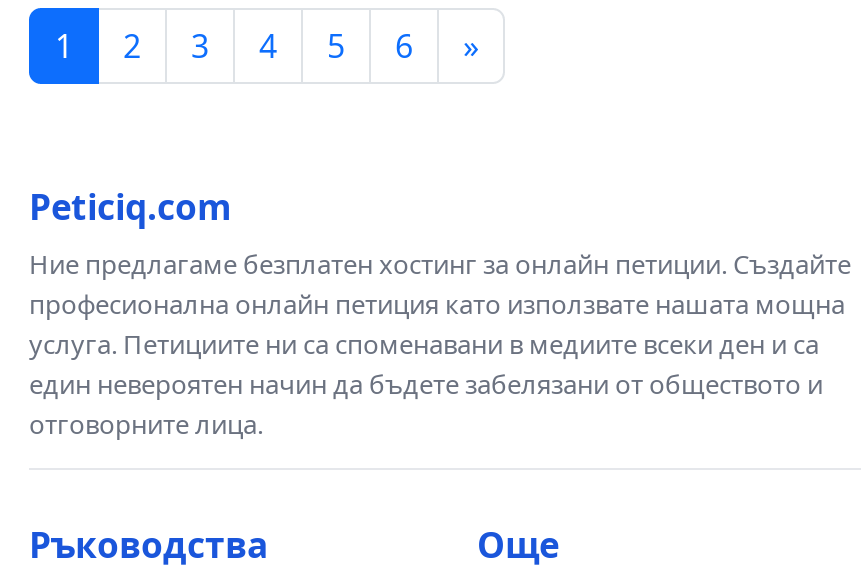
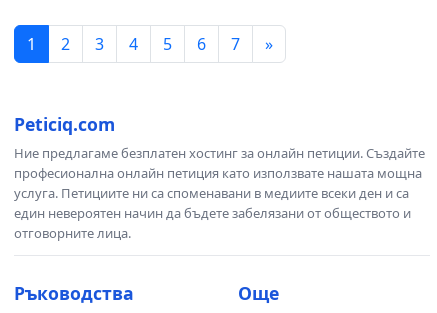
none -> [231,33,240,55] 7

